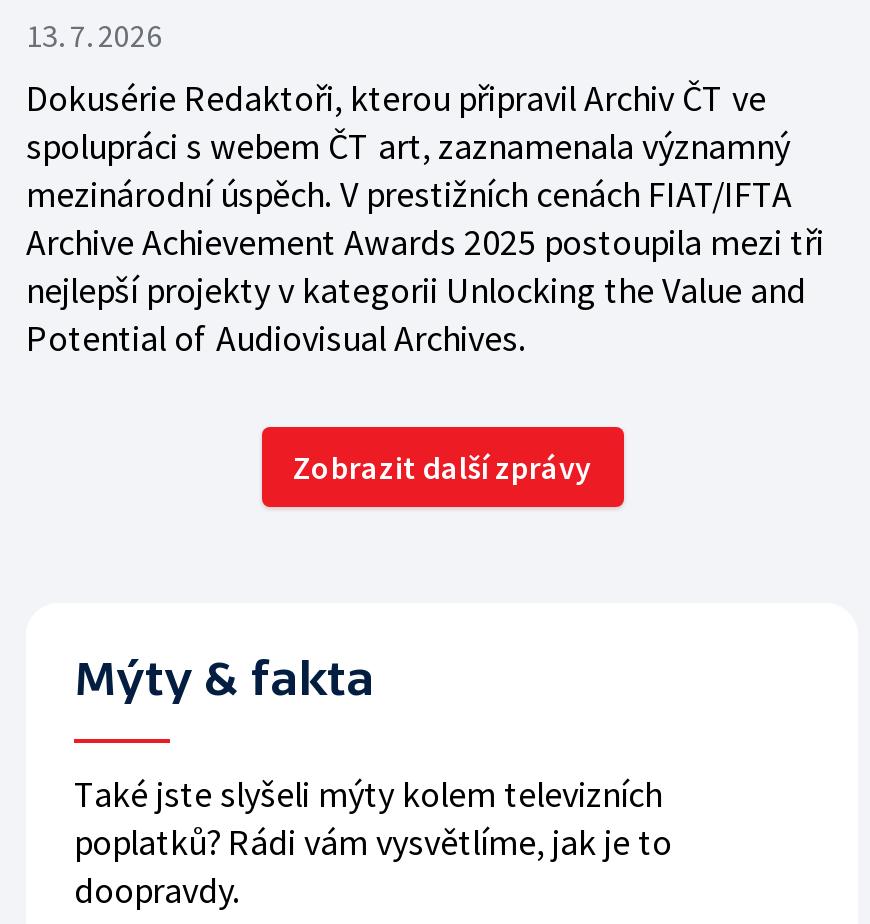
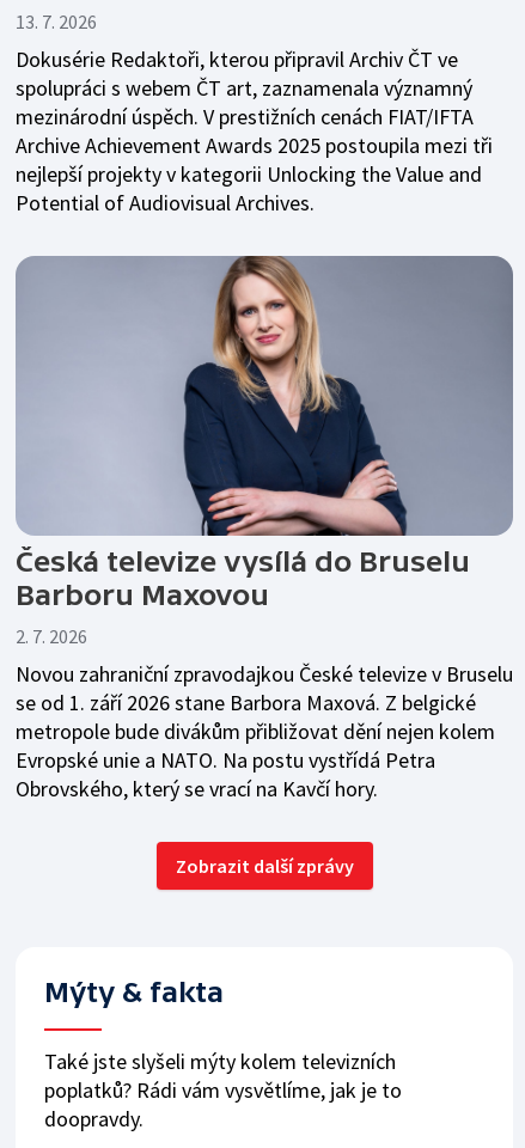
none -> [14,255,514,802] [image] | Česká televize vysílá do Bruselu | Barboru Maxovou | 2. 7. 2026 | Novou zahraniční zpravodajkou České televize v Bruselu | se od 1. září 2026 stane Barbora Maxová. Z belgické | metropole bude divákům přibližovat dění nejen kolem | Evropské unie a NATO. Na postu vystřídá Petra | Obrovského, který se vrací na Kavčí hory.

